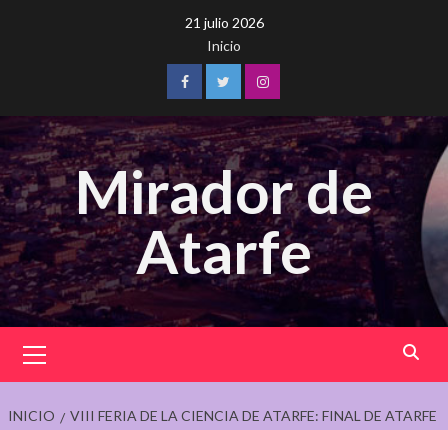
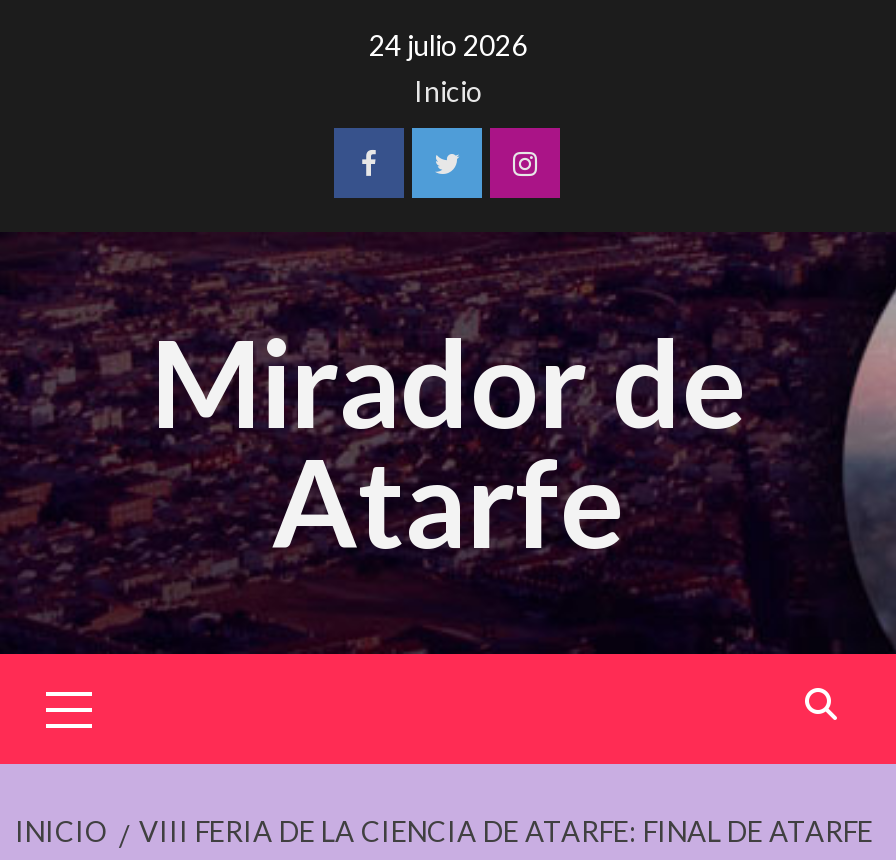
[184,14,263,31] 21 julio 2026 -> [369,28,527,62] 24 julio 2026

